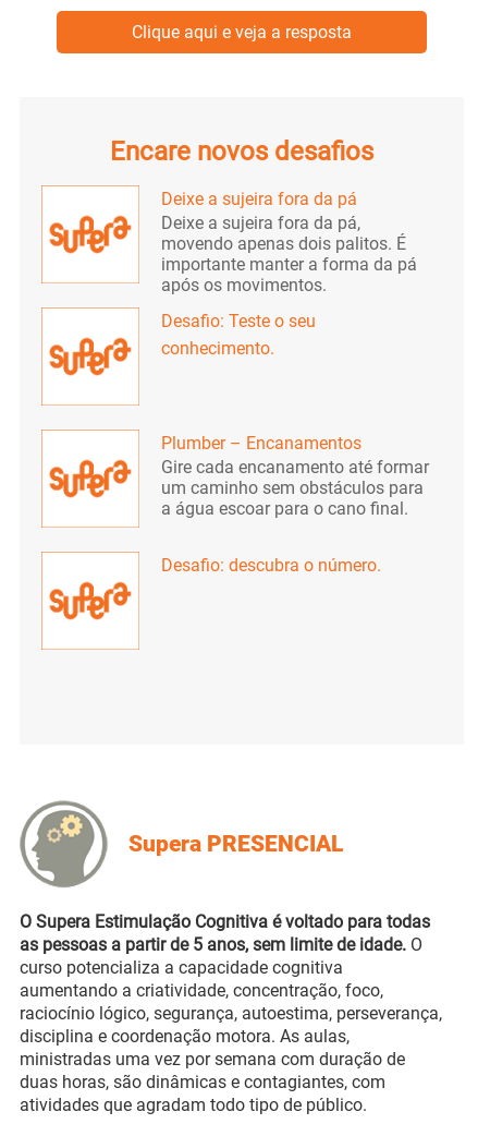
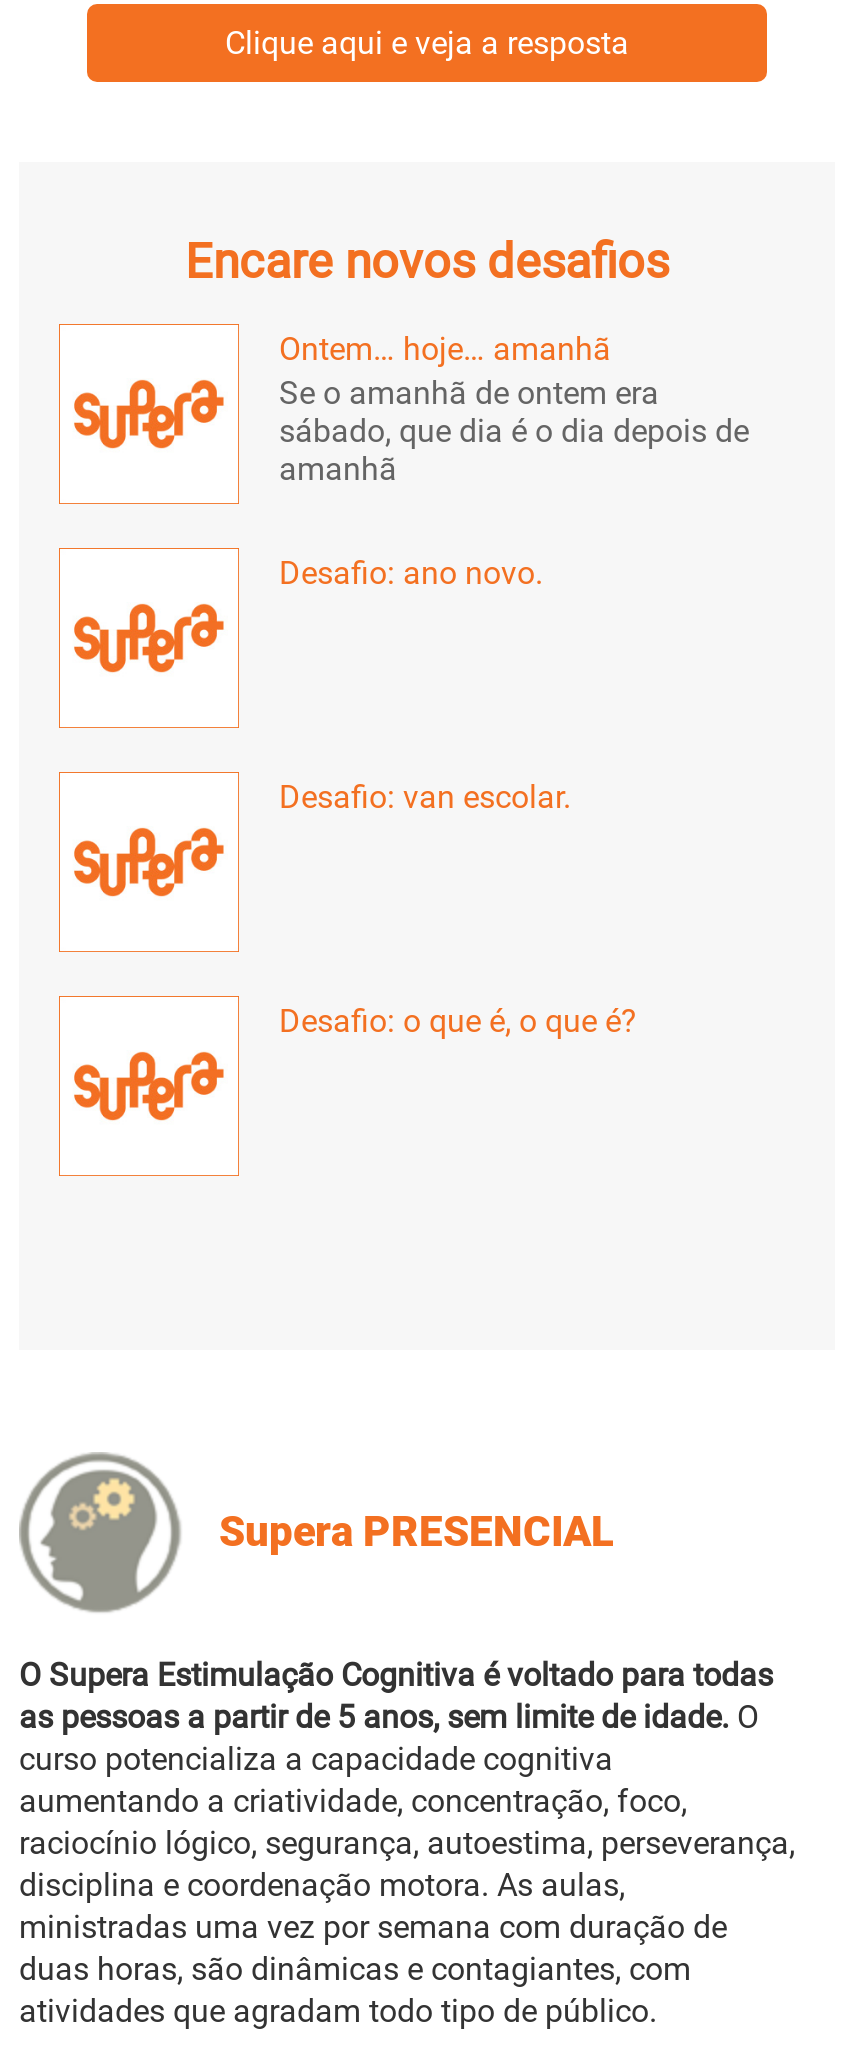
[161,189,417,296] Deixe a sujeira fora da pá | Deixe a sujeira fora da pá, | movendo apenas dois palitos. É | importante manter a forma da pá | após os movimentos. -> [279,330,749,488] Ontem… hoje… amanhã | Se o amanhã de ontem era | sábado, que dia é o dia depois de | amanhã
[161,311,316,359] Desafio: Teste o seu | conhecimento. -> [279,554,543,592] Desafio: ano novo.
[161,433,429,519] Plumber – Encanamentos | Gire cada encanamento até formar | um caminho sem obstáculos para | a água escoar para o cano final. -> [279,778,571,816] Desafio: van escolar.
[161,555,381,576] Desafio: descubra o número. -> [279,1002,637,1040] Desafio: o que é, o que é?

